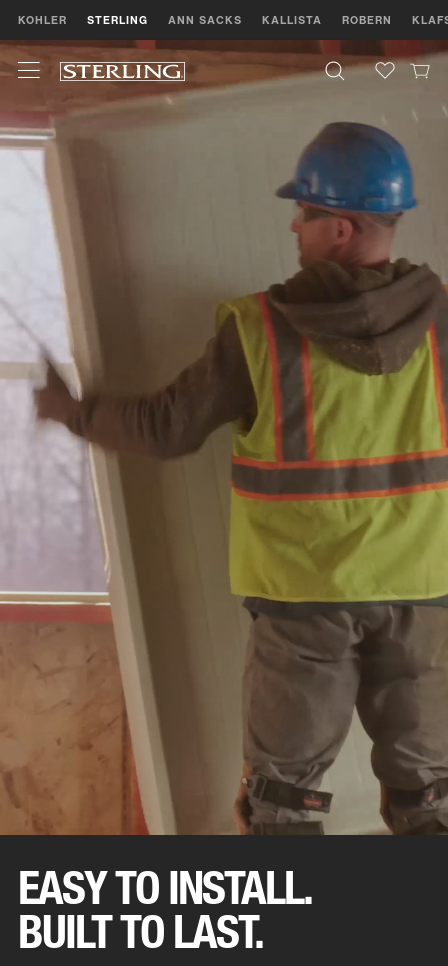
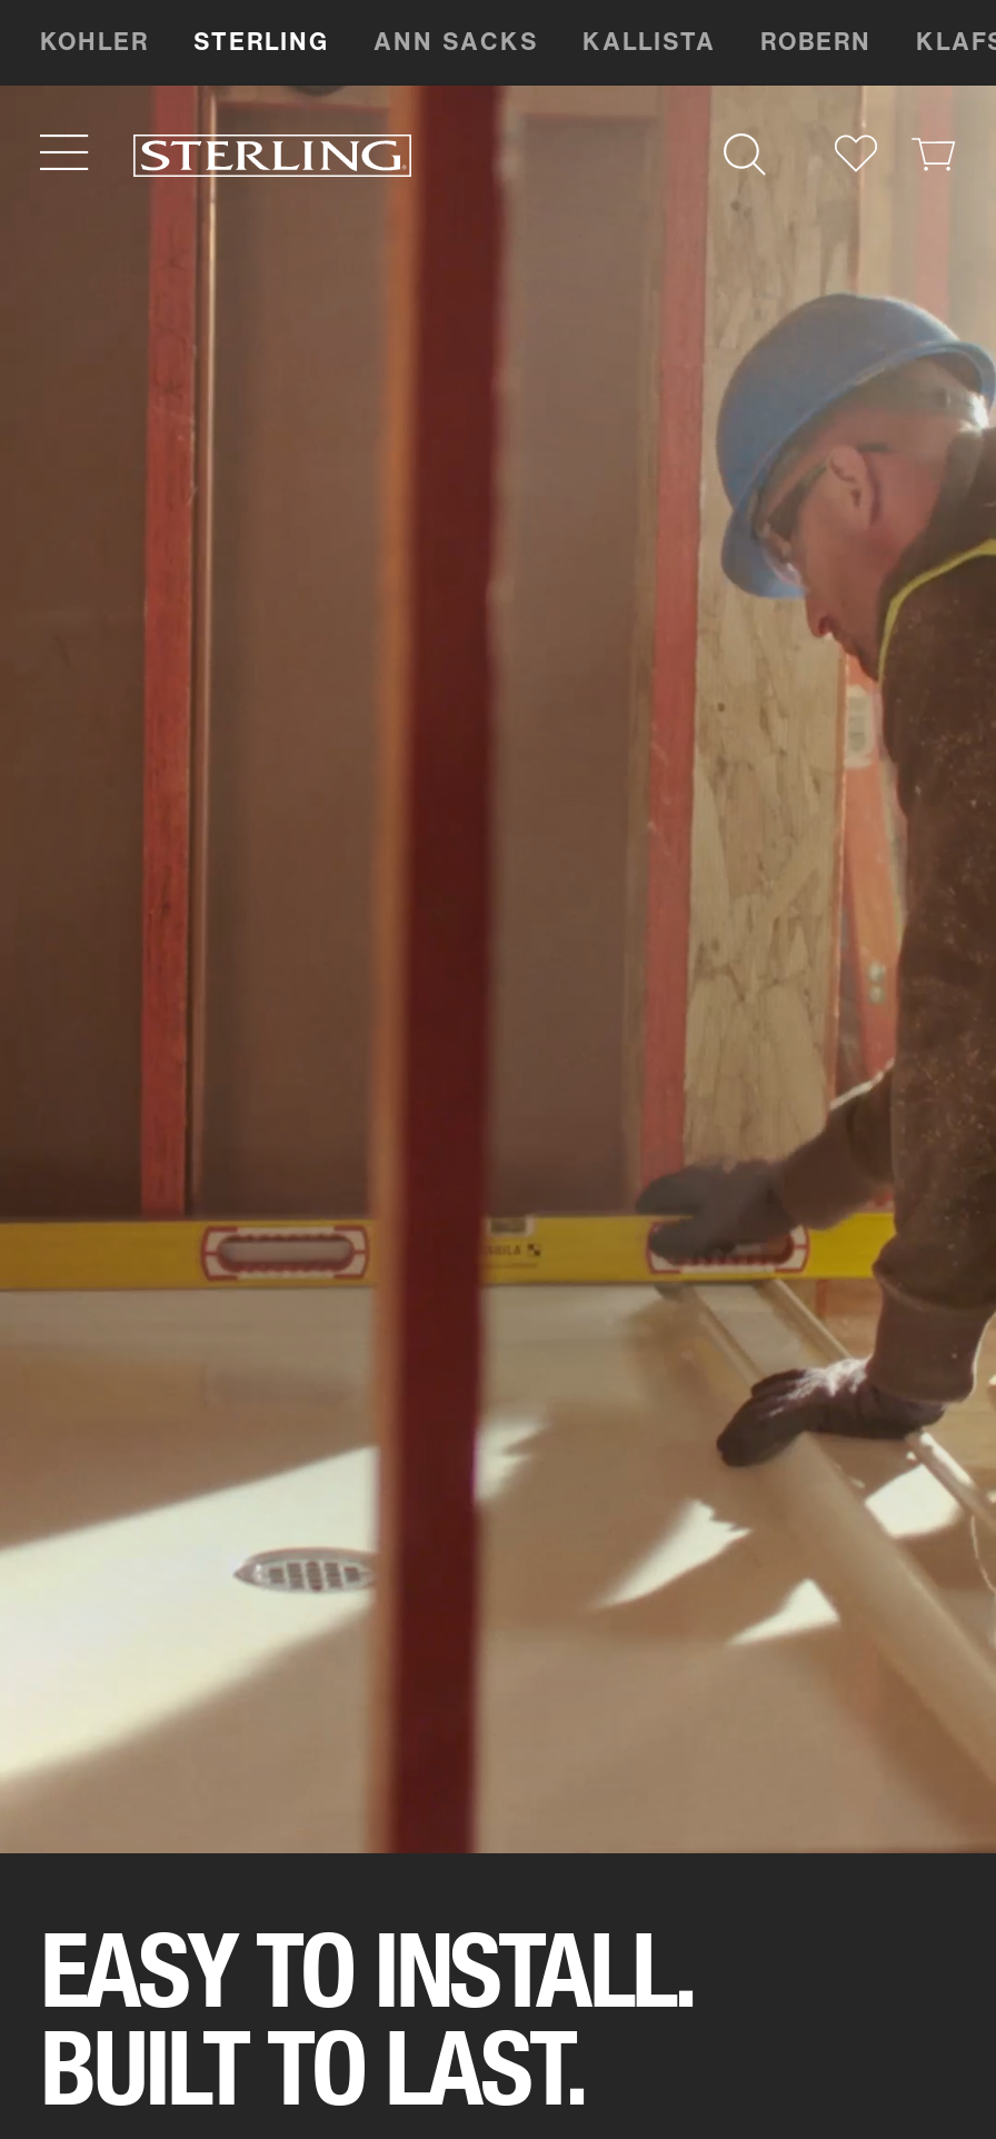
[3,40,445,835] [image] -> [7,83,989,1853] [image]

